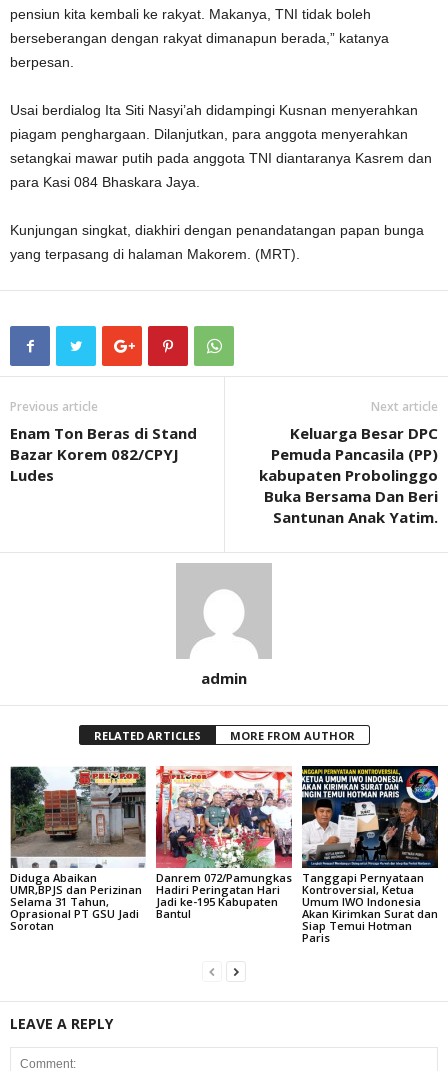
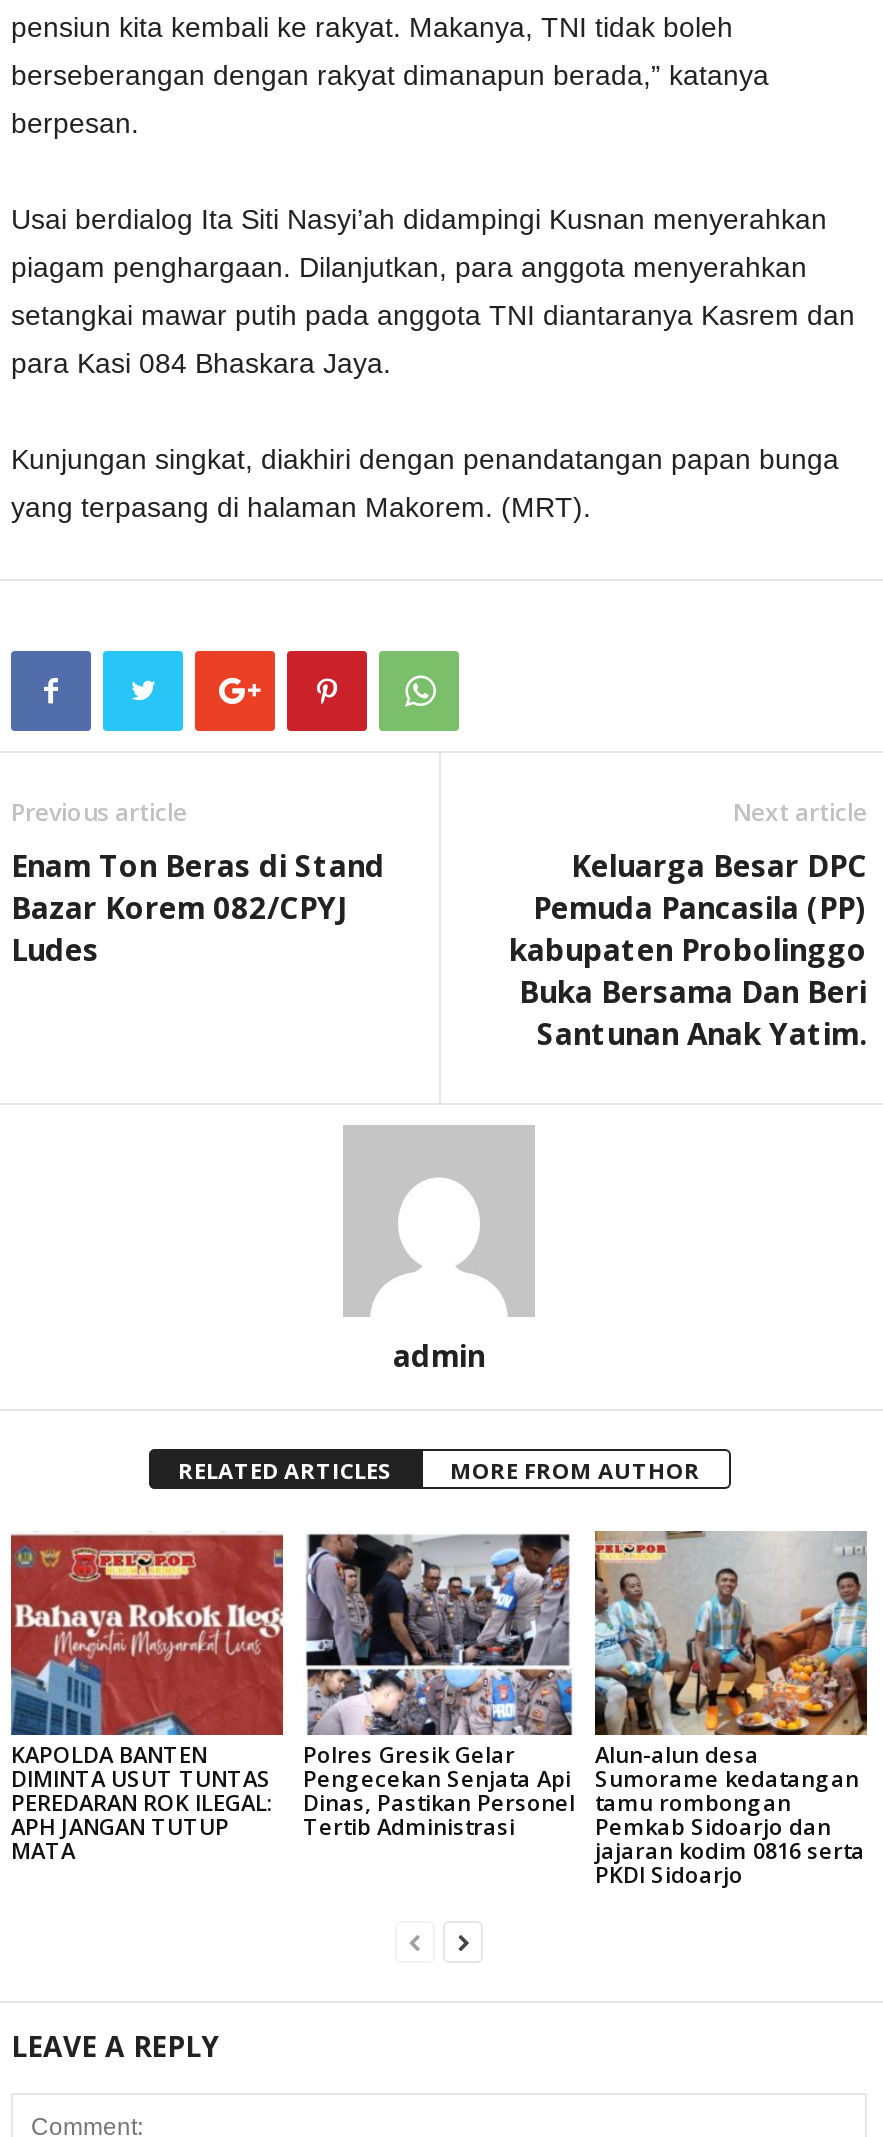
[10,766,147,933] [image] | Diduga Abaikan | UMR,BPJS dan Perizinan | Selama 31 Tahun, | Oprasional PT GSU Jadi | Sorotan -> [9,1532,285,1864] [image] | KAPOLDA BANTEN | DIMINTA USUT TUNTAS | PEREDARAN ROK ILEGAL: | APH JANGAN TUTUP | MATA
[155,765,293,921] [image] | Danrem 072/Pamungkas | Hadiri Peringatan Hari | Jadi ke-195 Kabupaten | Bantul -> [303,1530,575,1840] [image] | Polres Gresik Gelar | Pengecekan Senjata Api | Dinas, Pastikan Personel | Tertib Administrasi
[301,765,439,945] [image] | Tanggapi Pernyataan | Kontroversial, Ketua | Umum IWO Indonesia | Akan Kirimkan Surat dan | Siap Temui Hotman | Paris -> [593,1530,869,1888] [image] | Alun-alun desa | Sumorame kedatangan | tamu rombongan | Pemkab Sidoarjo dan | jajaran kodim 0816 serta | PKDI Sidoarjo

